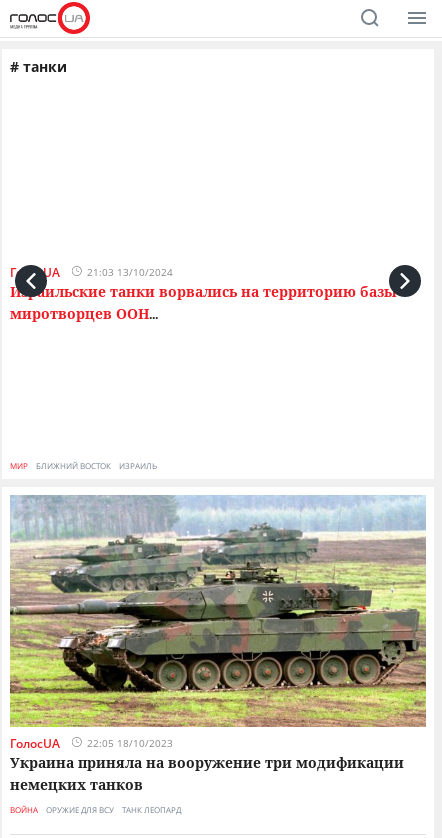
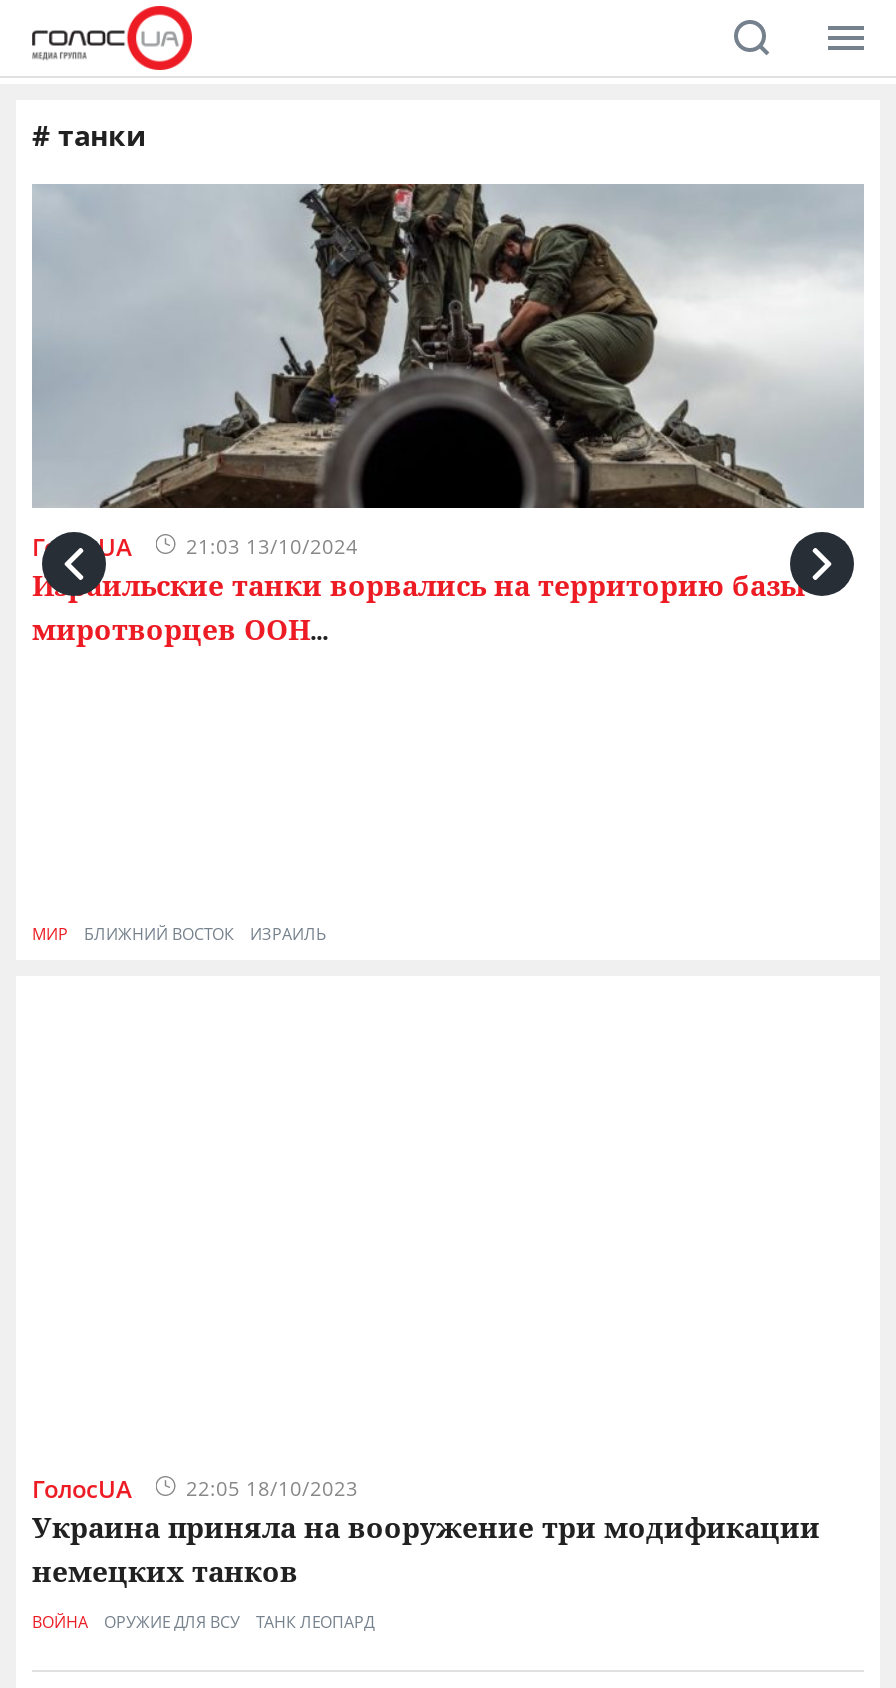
none -> [32,182,864,510] [image]
[9,494,427,728] [image] -> none

